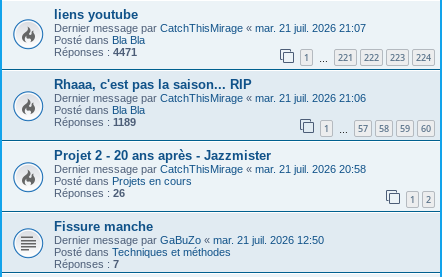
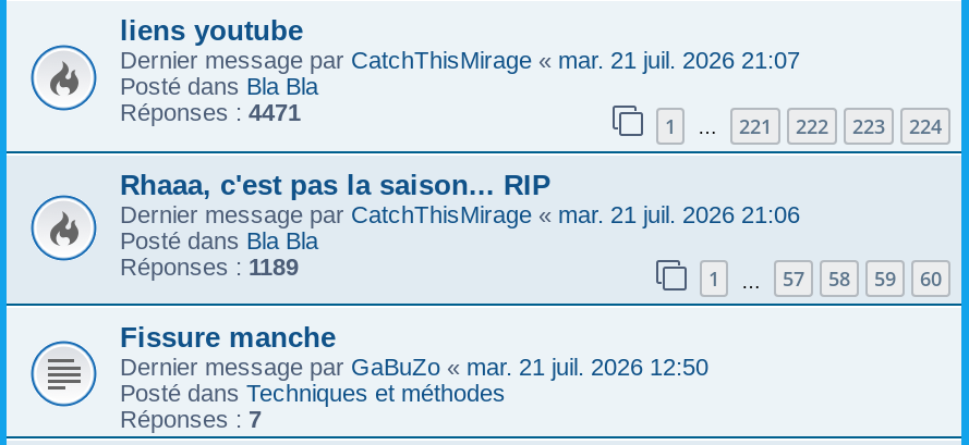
[54,148,431,206] Projet 2 - 20 ans après - Jazzmister | Dernier message par CatchThisMirage «mar. 21 juil. 2026 20:58 | Posté dans Projets en cours | Réponses : 26 | 1 | 2 -> none

